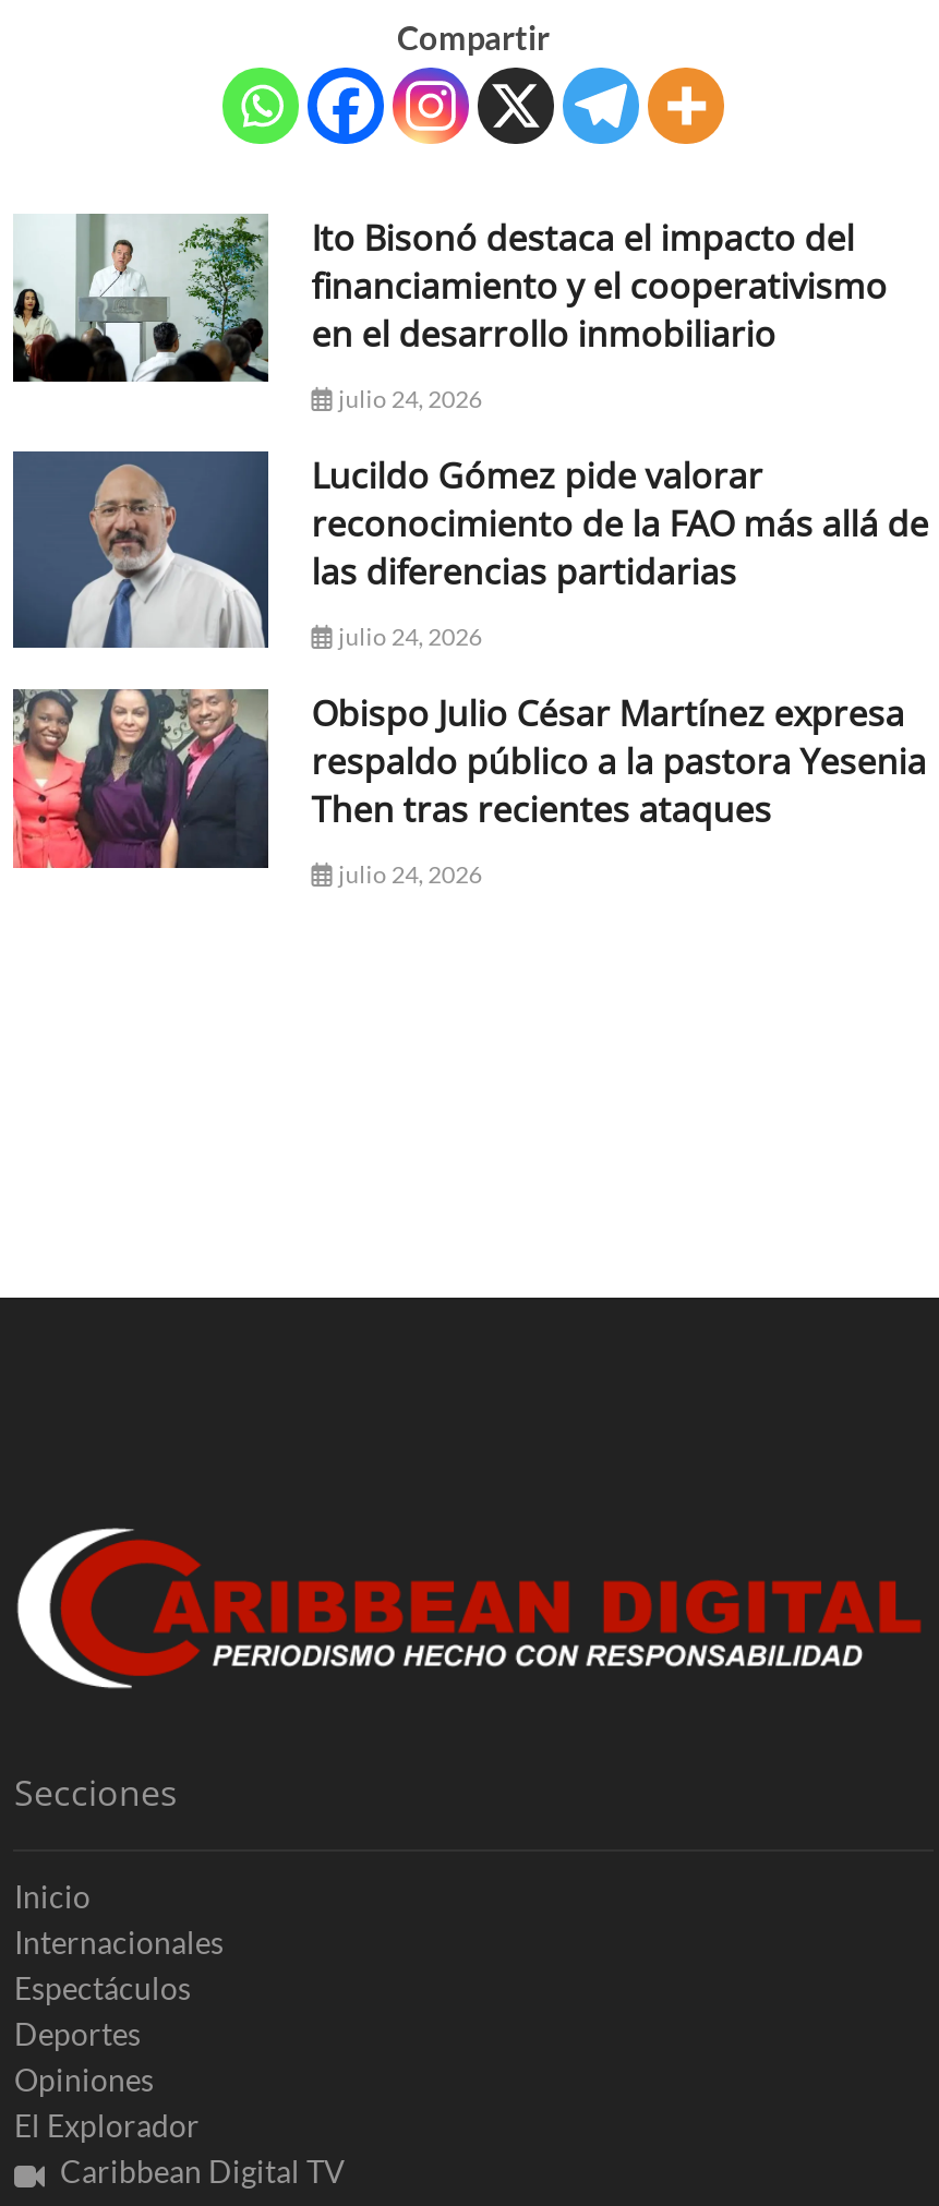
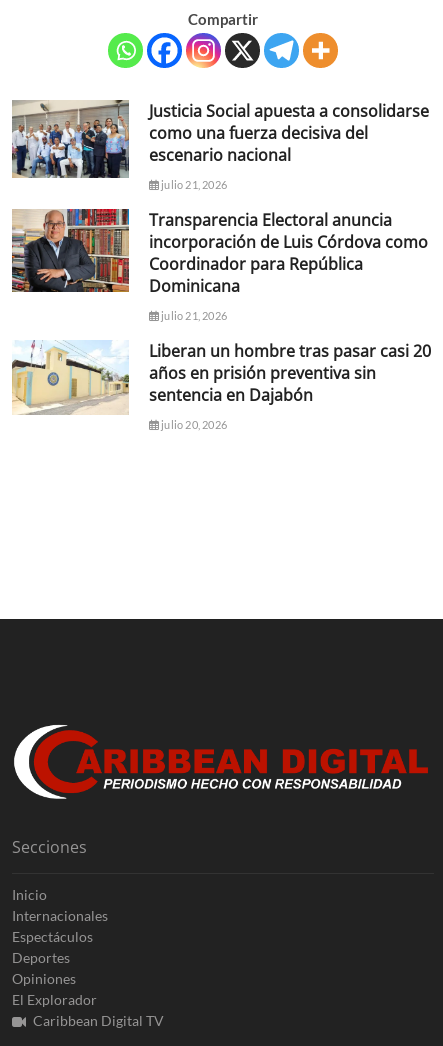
[11,213,887,383] [image] | Ito Bisonó destaca el impacto del | financiamiento y el cooperativismo | en el desarrollo inmobiliario -> [12,99,429,179] [image] | Justicia Social apuesta a consolidarse | como una fuerza decisiva del | escenario nacional
[334,383,482,412] julio 24, 2026 -> [159,178,227,191] julio 21, 2026
[11,448,929,651] [image] | Lucildo Gómez pide valorar | reconocimiento de la FAO más allá de | las diferencias partidarias -> [11,208,428,300] [image] | Transparencia Electoral anuncia | incorporación de Luis Córdova como | Coordinador para República | Dominicana
[334,621,482,649] julio 24, 2026 -> [159,309,227,322] julio 21, 2026
[11,688,927,871] [image] | Obispo Julio César Martínez expresa | respaldo público a la pastora Yesenia | Then tras recientes ataques -> [12,340,431,416] [image] | Liberan un hombre tras pasar casi 20 | años en prisión preventiva sin | sentencia en Dajabón
[334,859,482,887] julio 24, 2026 -> [159,418,227,431] julio 20, 2026

